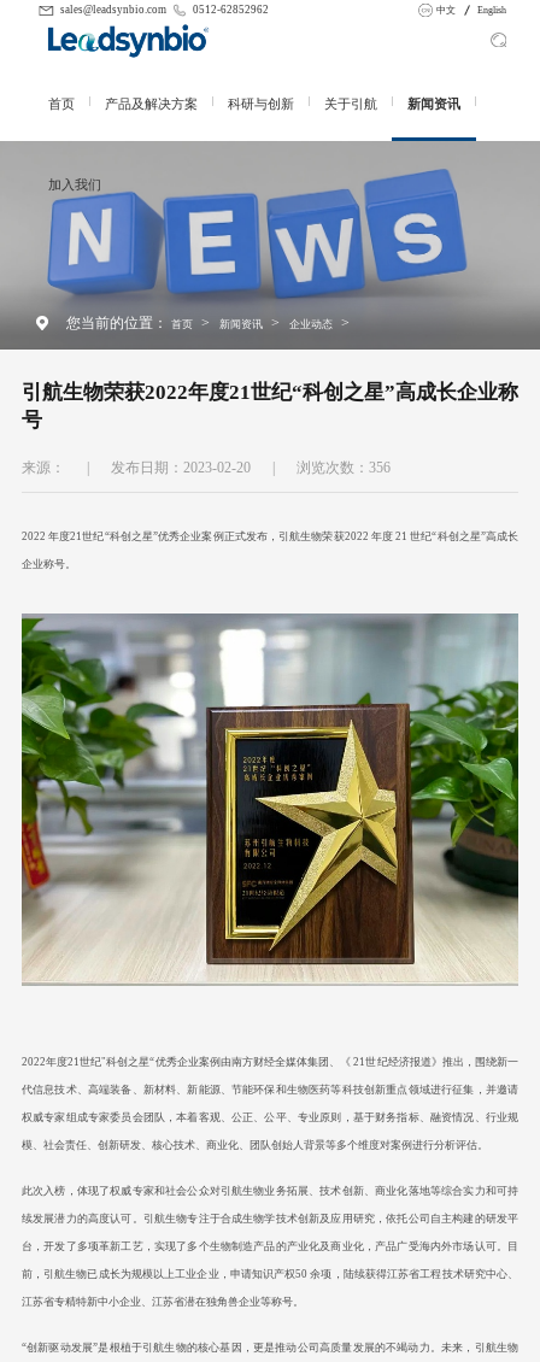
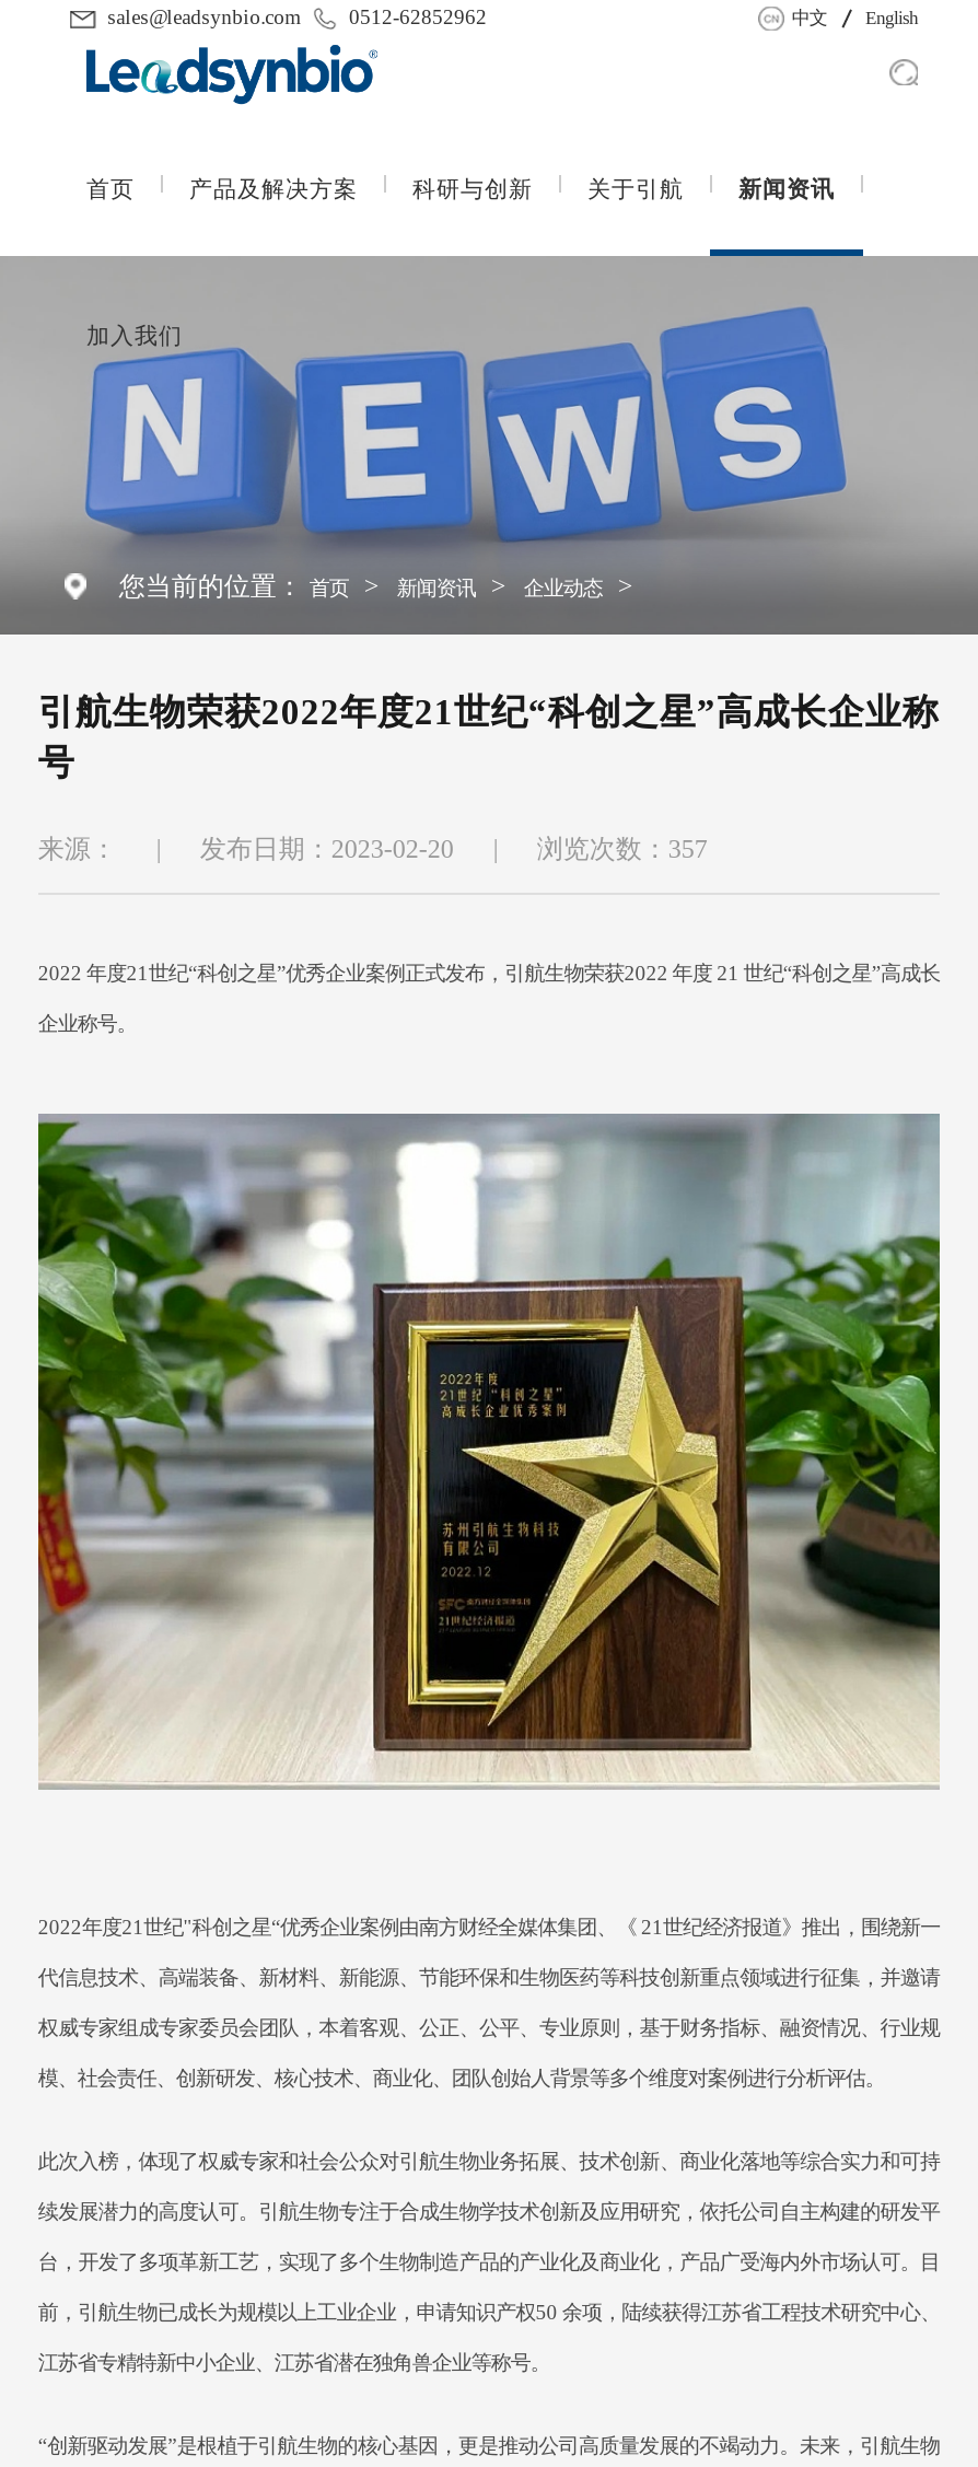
[296,459,390,476] 浏览次数：356 -> [537,833,708,863] 浏览次数：357

